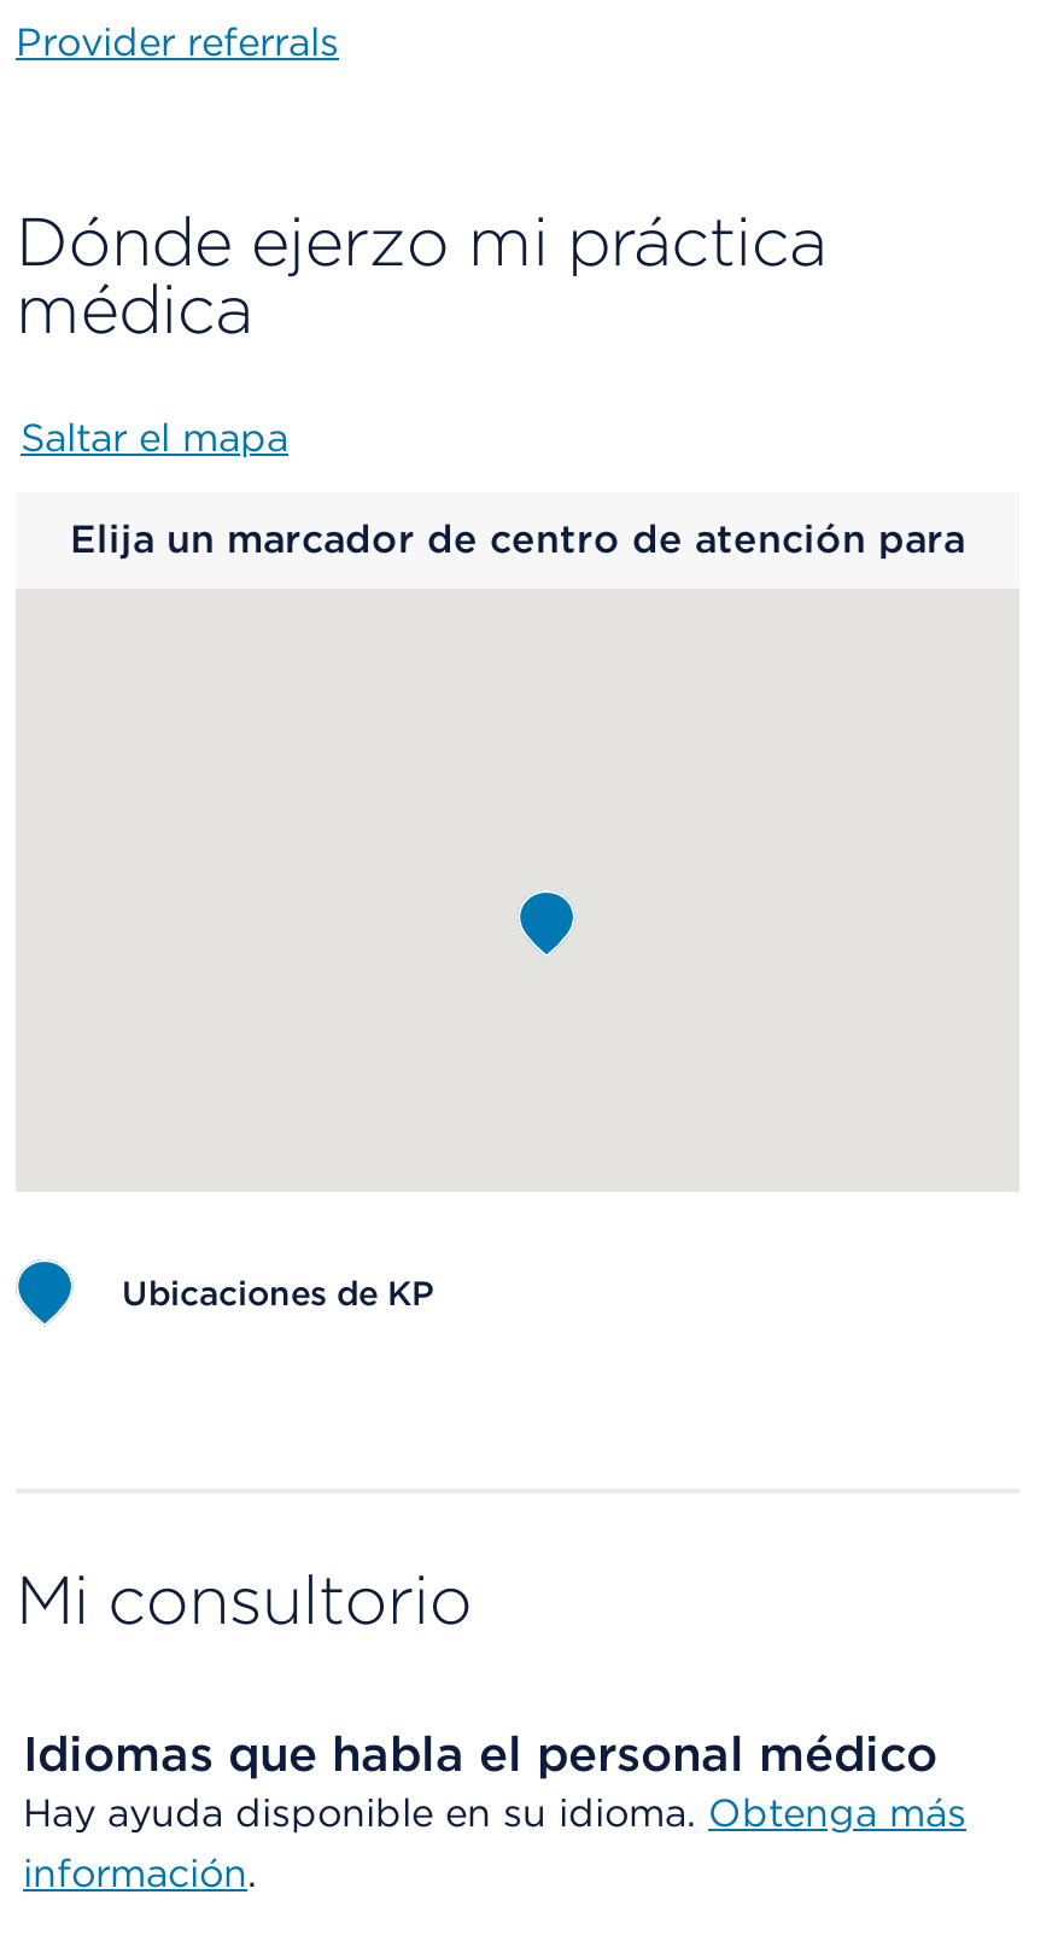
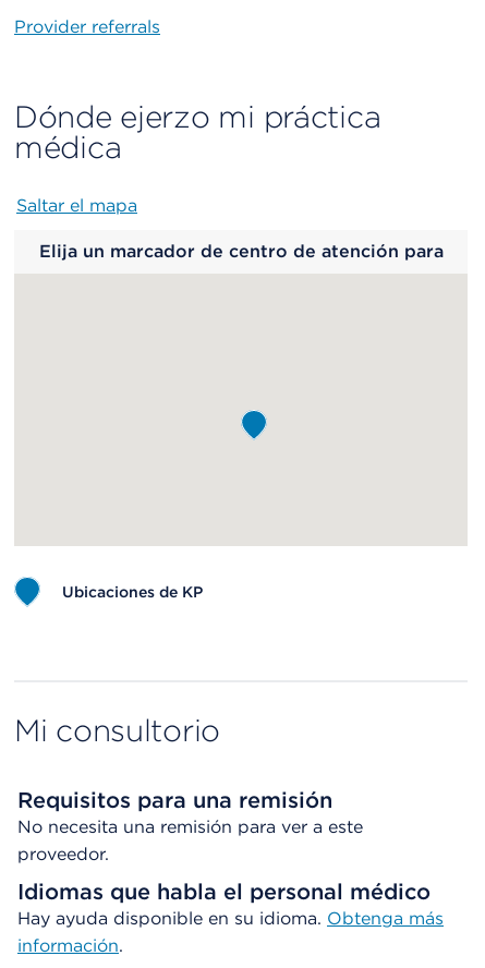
none -> [17,787,363,864] Requisitos para una remisión | No necesita una remisión para ver a este | proveedor.

